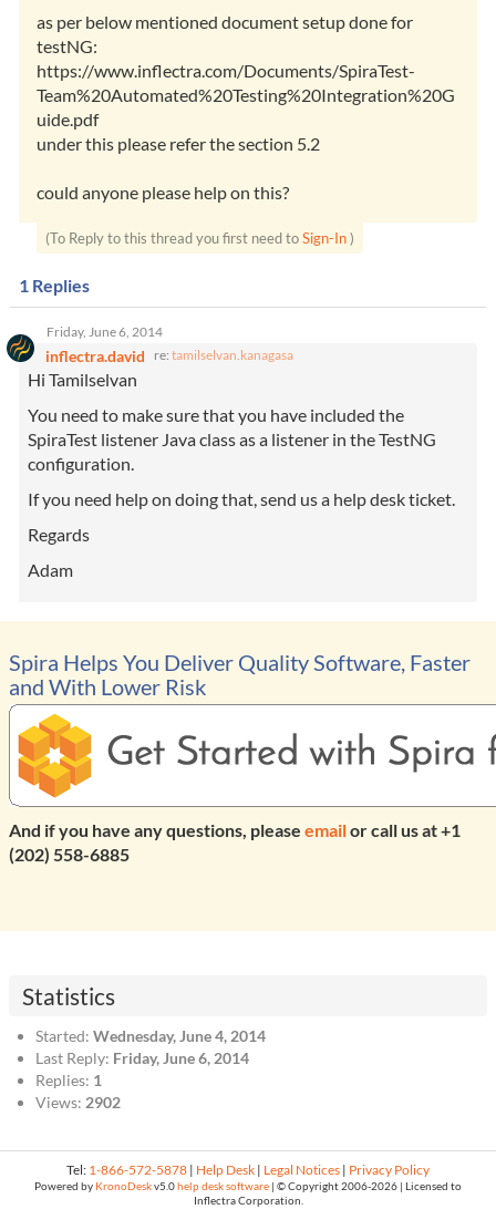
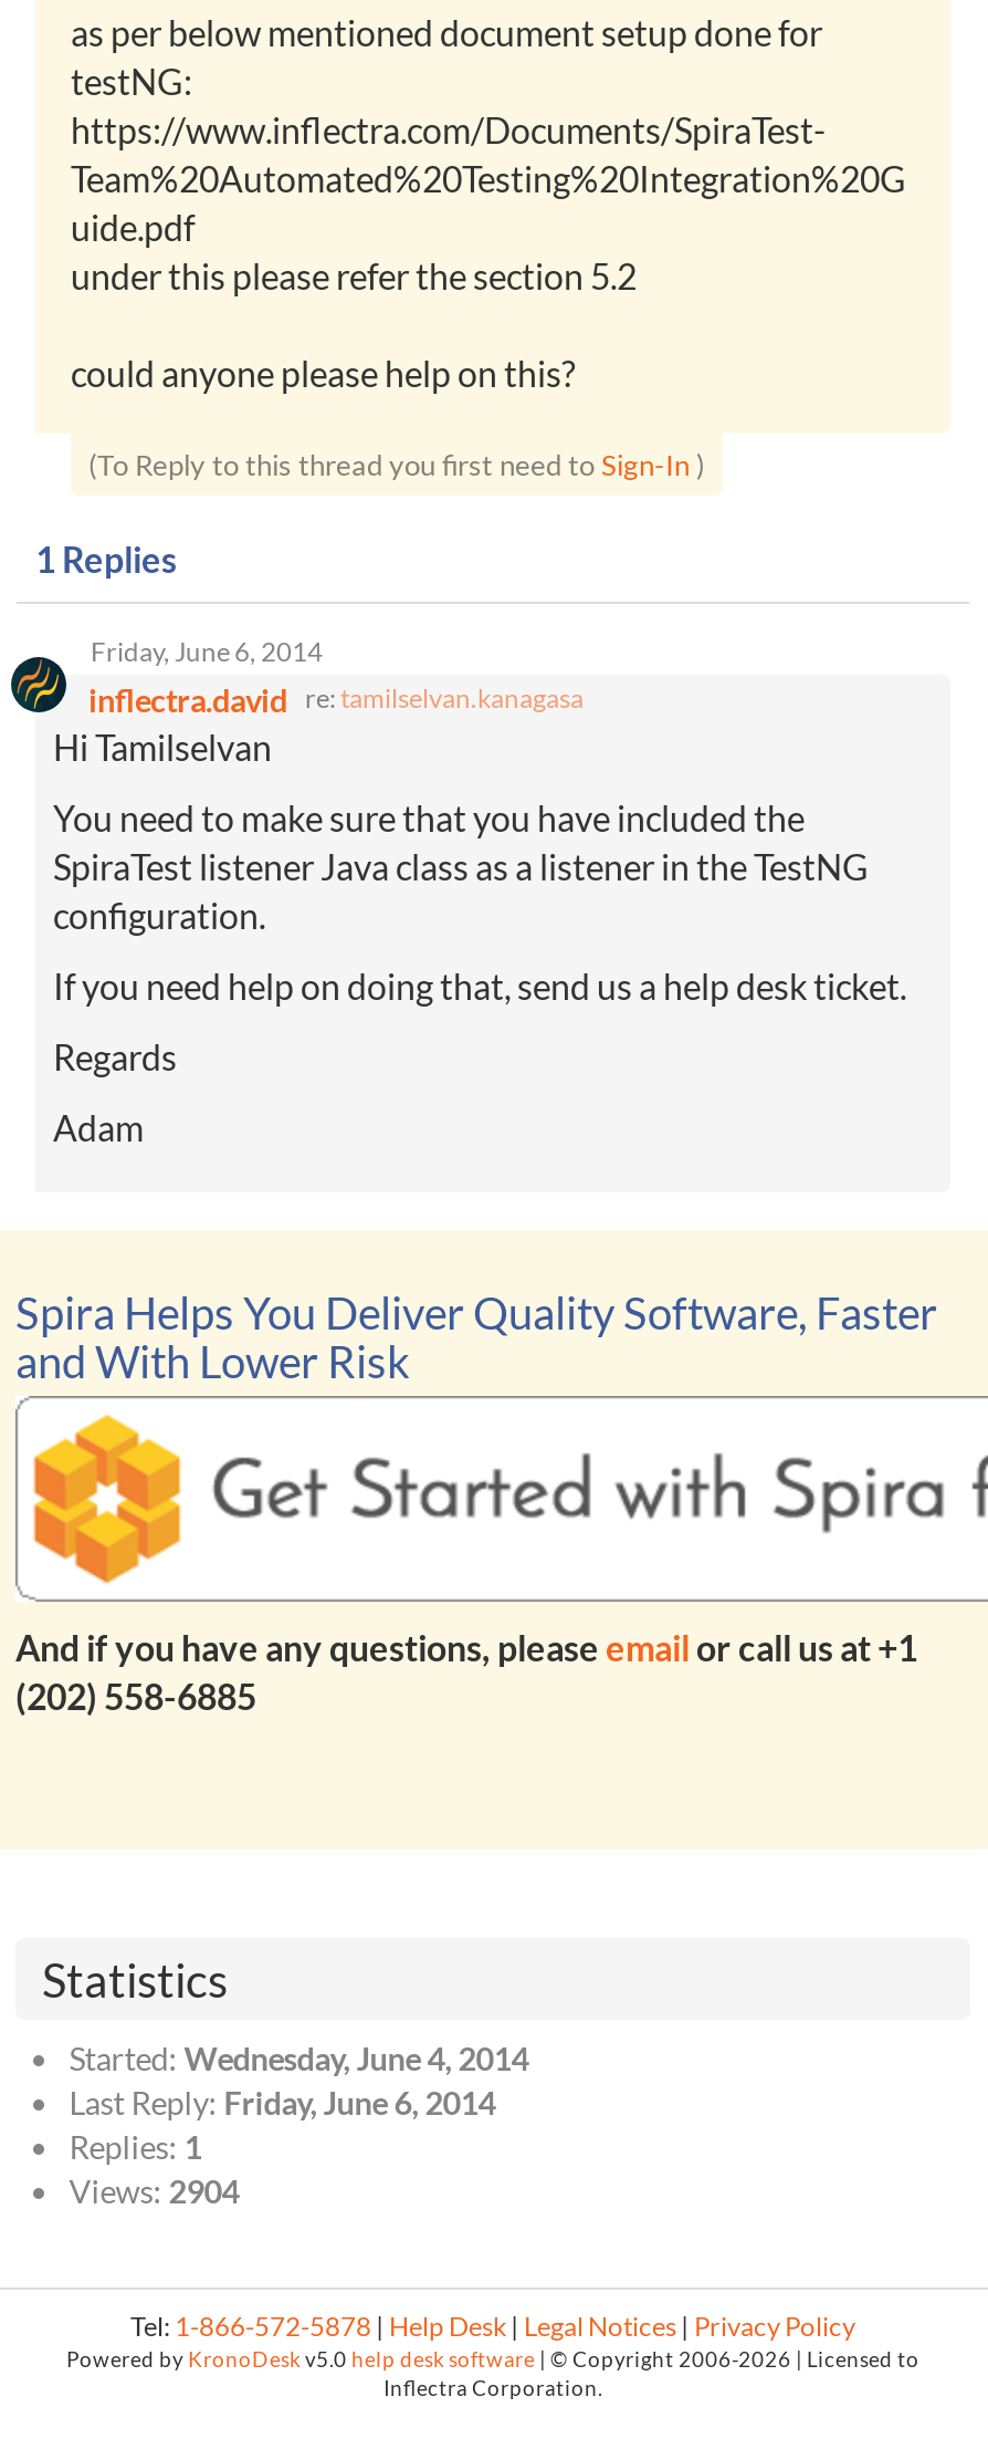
[36,1093,121,1112] Views: 2902 -> [69,2173,239,2210] Views: 2904

